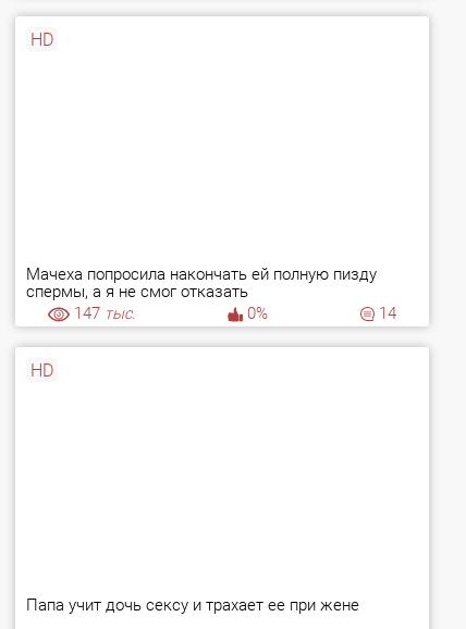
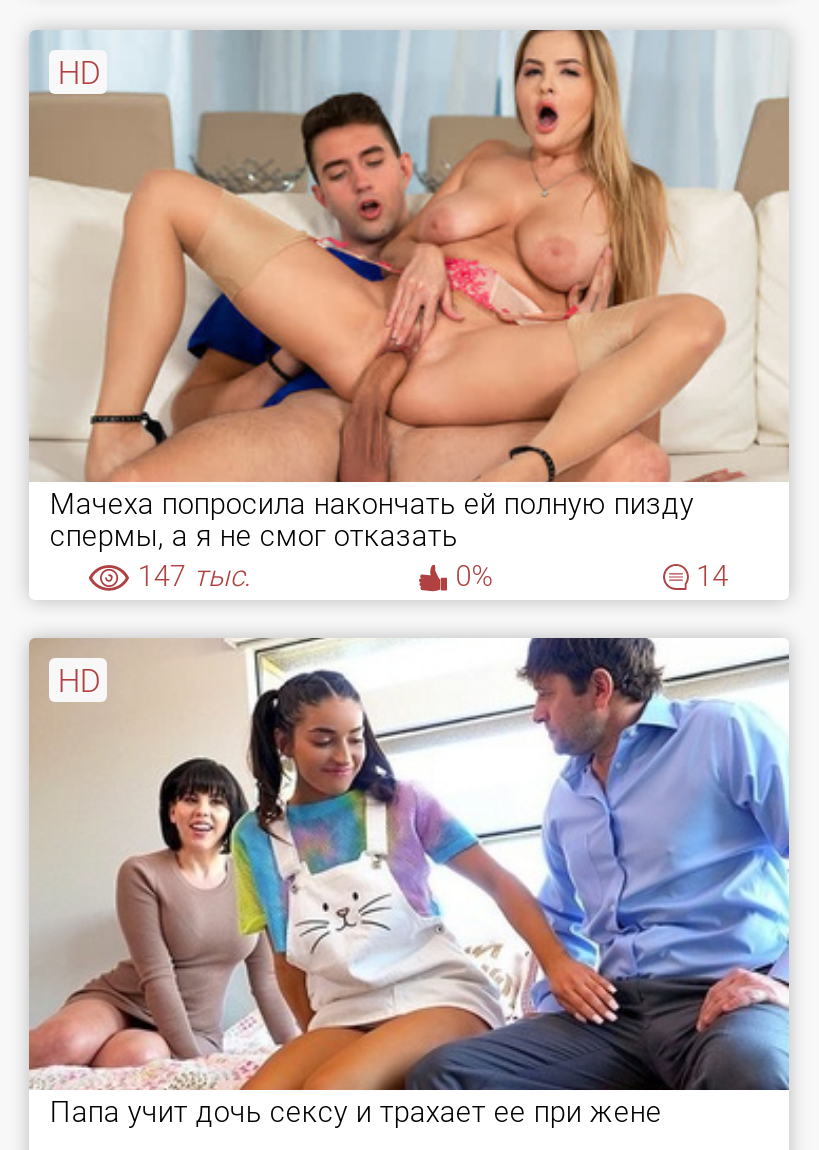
none -> [27,28,791,484] [image]
none -> [27,636,791,1092] [image]

